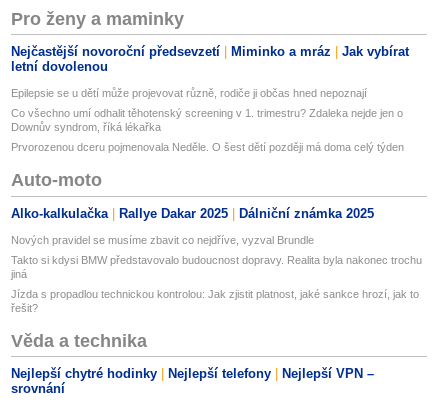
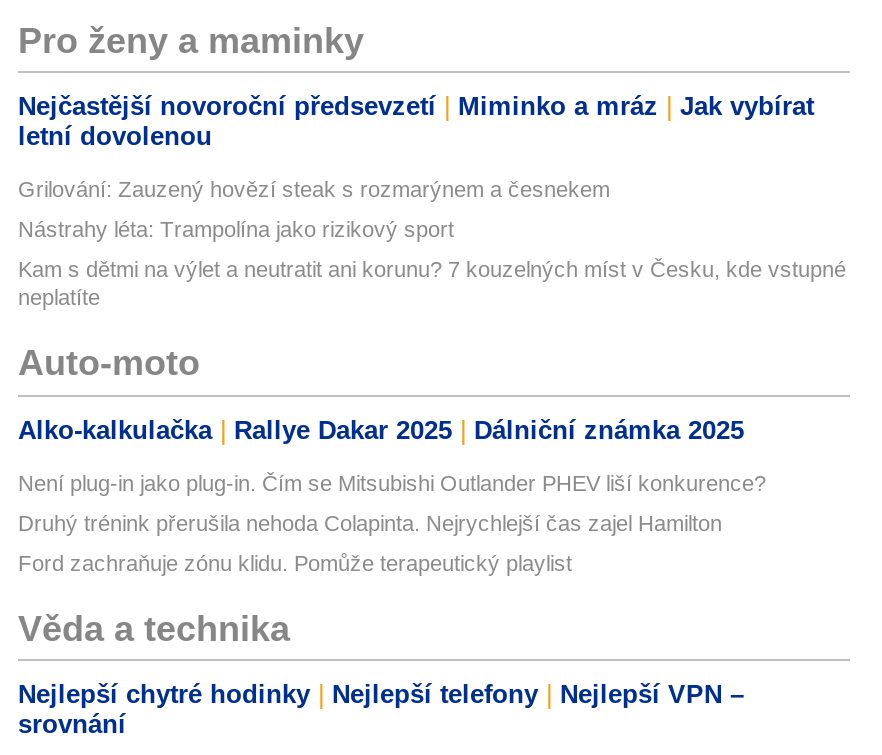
[11,87,367,99] Epilepsie se u dětí může projevovat různě, rodiče ji občas hned nepoznají -> [18,177,610,201] Grilování: Zauzený hovězí steak s rozmarýnem a česnekem
[11,107,403,133] Co všechno umí odhalit těhotenský screening v 1. trimestru? Zdaleka nejde jen o | Downův syndrom, říká lékařka -> [18,217,454,241] Nástrahy léta: Trampolína jako rizikový sport
[11,141,404,153] Prvorozenou dceru pojmenovala Neděle. O šest dětí později má doma celý týden -> [18,257,846,309] Kam s dětmi na výlet a neutratit ani korunu? 7 kouzelných míst v Česku, kde vstupné | neplatíte
[11,234,314,246] Nových pravidel se musíme zbavit co nejdříve, vyzval Brundle -> [18,470,766,494] Není plug-in jako plug-in. Čím se Mitsubishi Outlander PHEV liší konkurence?
[11,254,422,280] Takto si kdysi BMW představovalo budoucnost dopravy. Realita byla nakonec trochu | jiná -> [18,510,722,534] Druhý trénink přerušila nehoda Colapinta. Nejrychlejší čas zajel Hamilton
[11,288,419,314] Jízda s propadlou technickou kontrolou: Jak zjistit platnost, jaké sankce hrozí, jak to | řešit? -> [18,550,572,574] Ford zachraňuje zónu klidu. Pomůže terapeutický playlist

